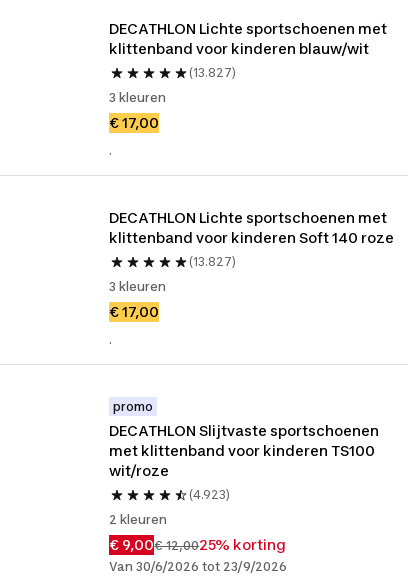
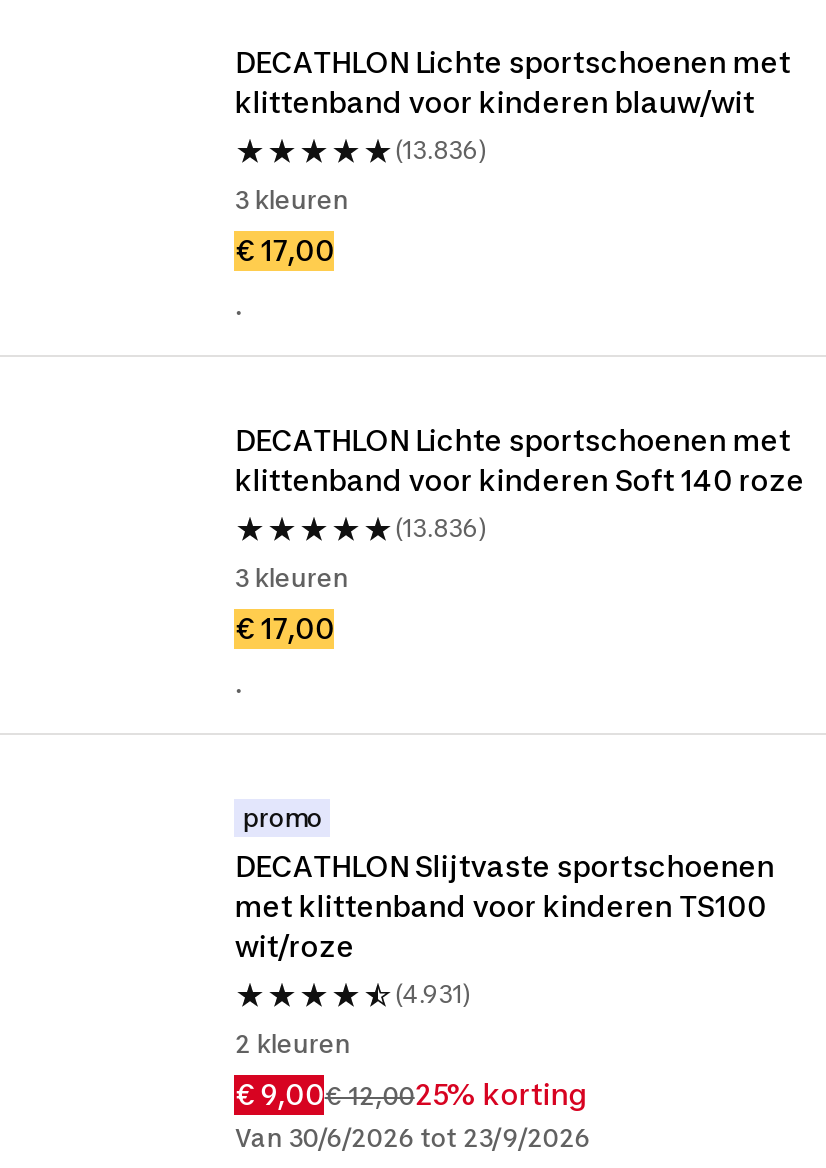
[189,65,236,80] (13.827) -> [395,135,487,165] (13.836)
[189,254,236,269] (13.827) -> [395,513,487,543] (13.836)
[189,487,230,502] (4.923) -> [395,979,471,1009] (4.931)

